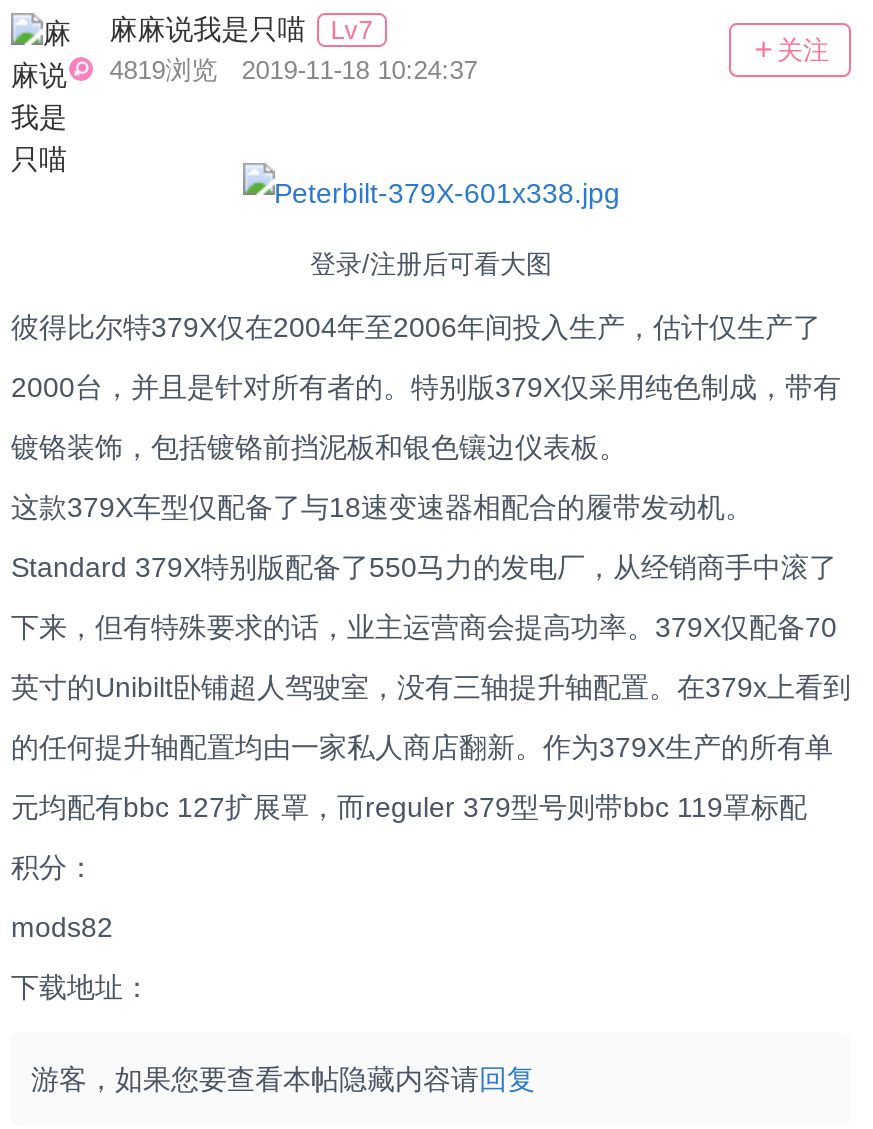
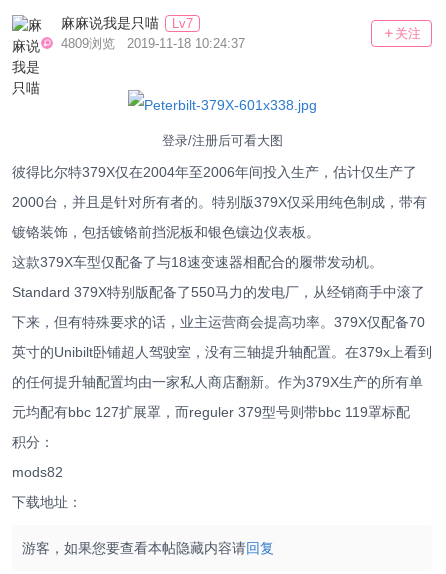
[109,56,477,86] 4819浏览 2019-11-18 10:24:37 -> [61,36,245,51] 4809浏览 2019-11-18 10:24:37

